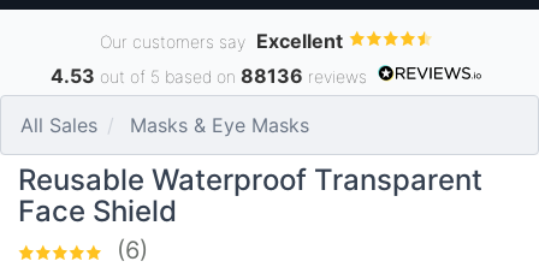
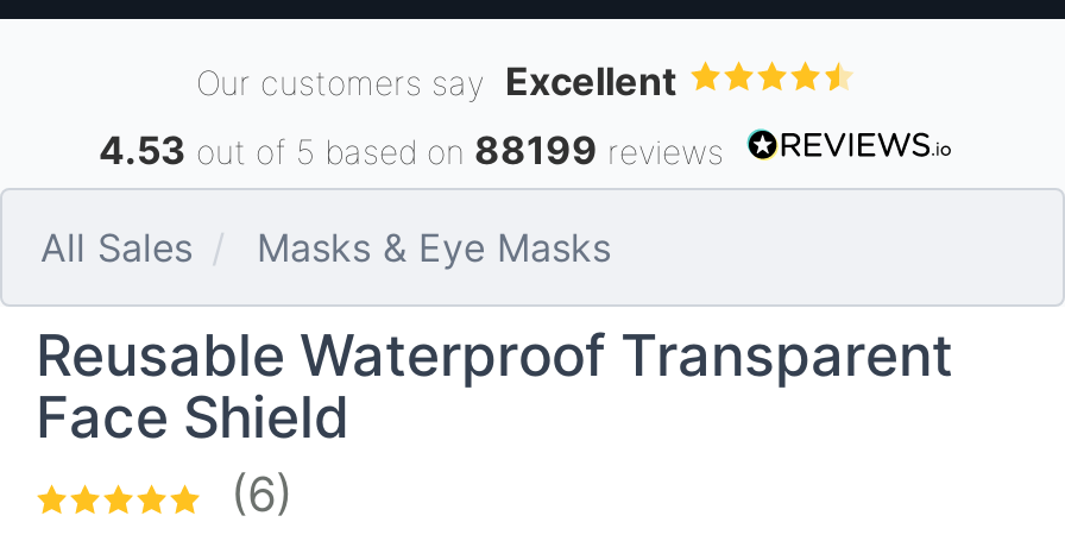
[50,64,371,88] 4.53 out of 5 based on 88136 reviews -> [99,127,733,174] 4.53 out of 5 based on 88199 reviews

